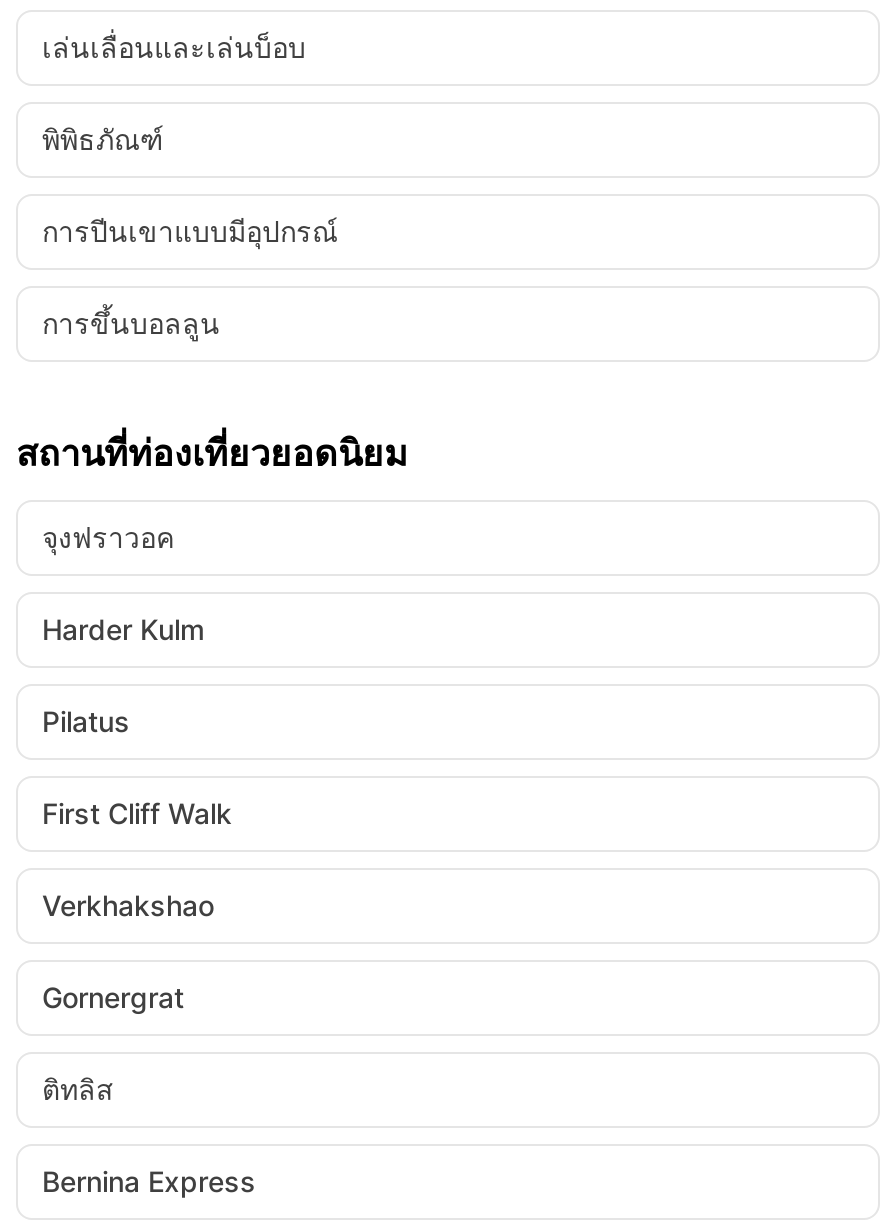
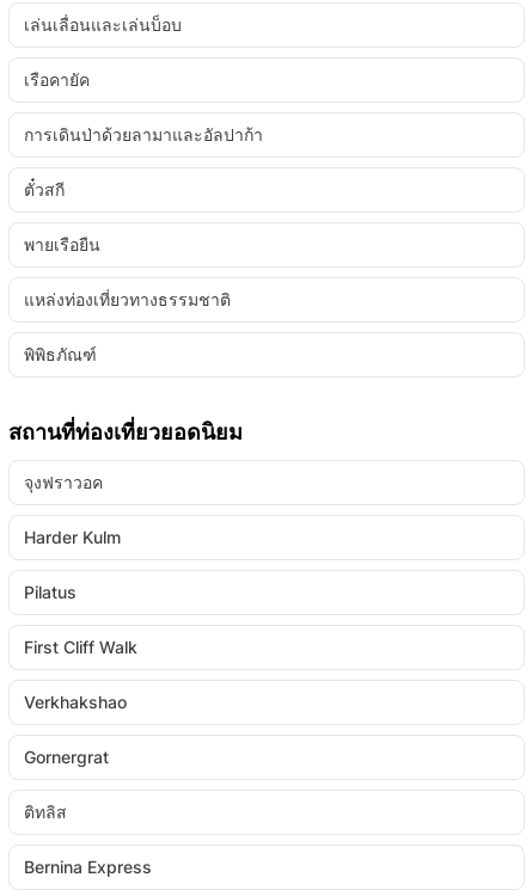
none -> [24,69,263,309] เรือคายัค | การเดินป่าด้วยลามาและอัลปาก้า | ตั๋วสกี | พายเรือยืน | แหล่งท่องเที่ยวทางธรรมชาติ
moved [42,122,164,156] -> [24,344,97,364]: พิพิธภัณฑ์
[42,214,338,340] การปีนเขาแบบมีอุปกรณ์ | การขึ้นบอลลูน -> none

